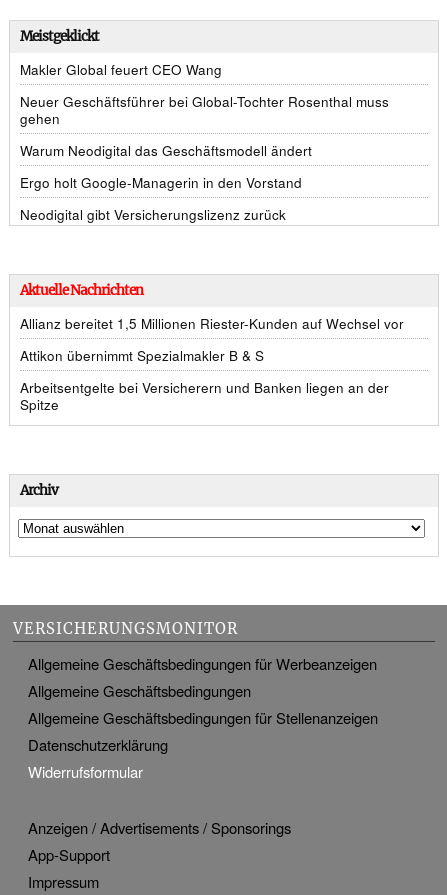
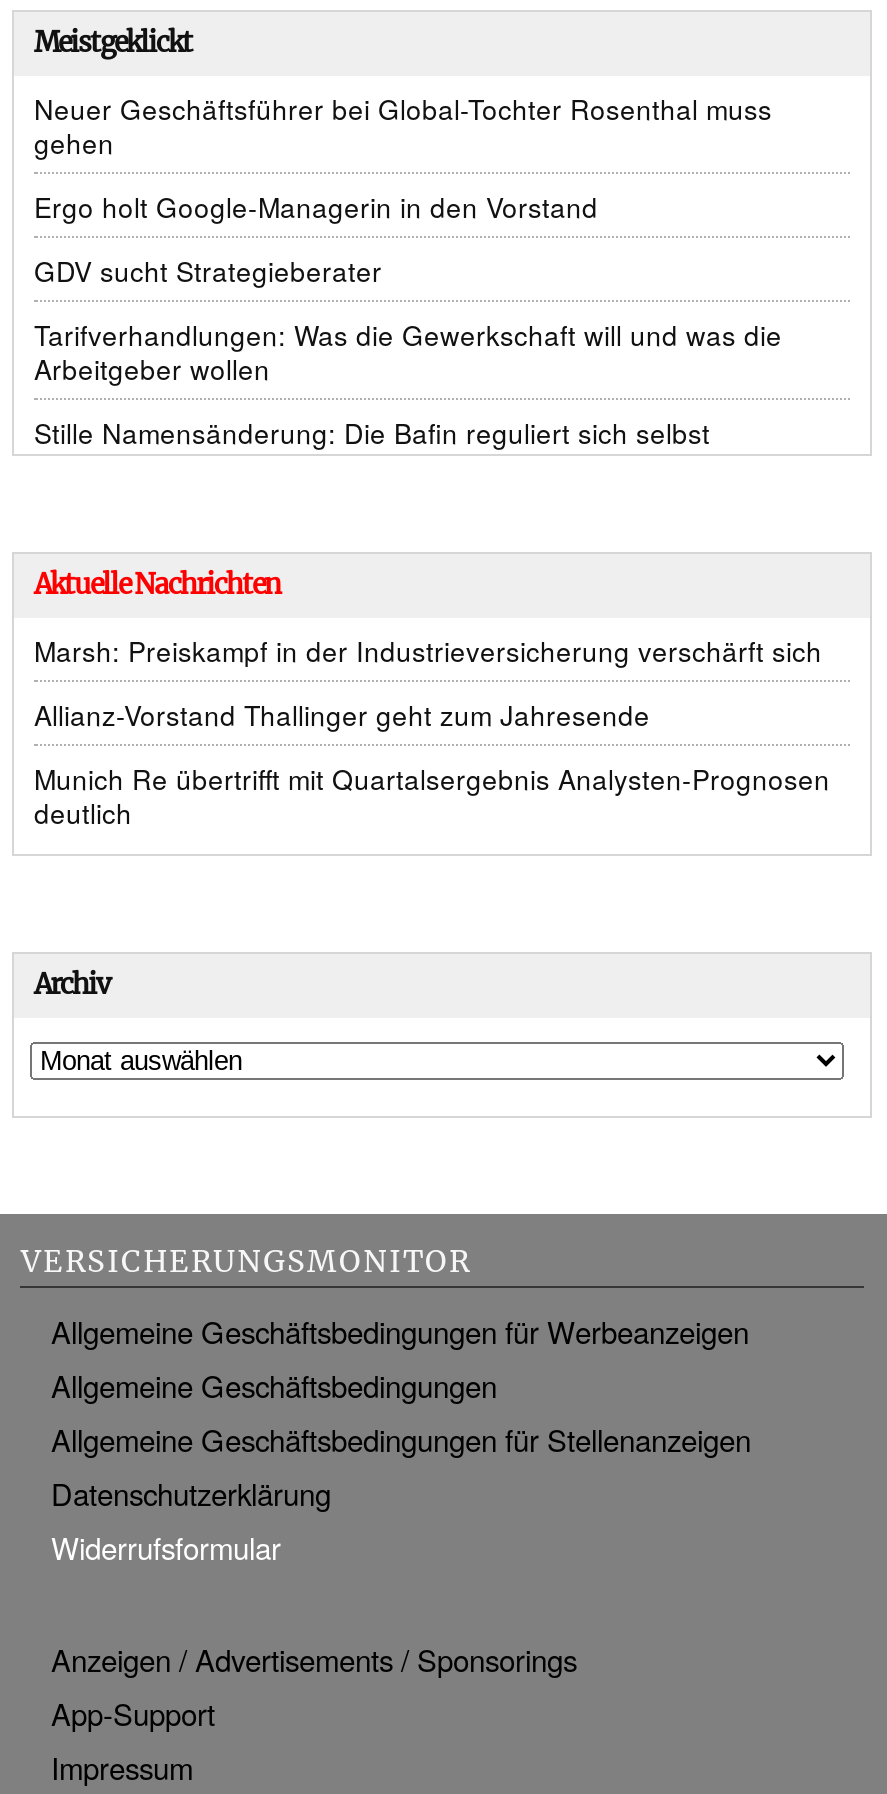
[20,60,222,79] Makler Global feuert CEO Wang -> none
moved [20,92,389,128] -> [34,90,772,162]: Neuer Geschäftsführer bei Global-Tochter Rosenthal muss | gehen
[20,141,312,160] Warum Neodigital das Geschäftsmodell ändert -> none
moved [20,173,302,192] -> [34,188,598,226]: Ergo holt Google-Managerin in den Vorstand
[20,205,286,224] Neodigital gibt Versicherungslizenz zurück -> [34,252,782,452] GDV sucht Strategieberater | Tarifverhandlungen: Was die Gewerkschaft will und was die | Arbeitgeber wollen | Stille Namensänderung: Die Bafin reguliert sich selbst
[20,314,404,333] Allianz bereitet 1,5 Millionen Riester-Kunden auf Wechsel vor -> [34,632,822,670] Marsh: Preiskampf in der Industrieversicherung verschärft sich
[20,346,264,365] Attikon übernimmt Spezialmakler B & S -> [34,696,650,734] Allianz-Vorstand Thallinger geht zum Jahresende
[20,378,389,414] Arbeitsentgelte bei Versicherern und Banken liegen an der | Spitze -> [34,760,830,832] Munich Re übertrifft mit Quartalsergebnis Analysten-Prognosen | deutlich

